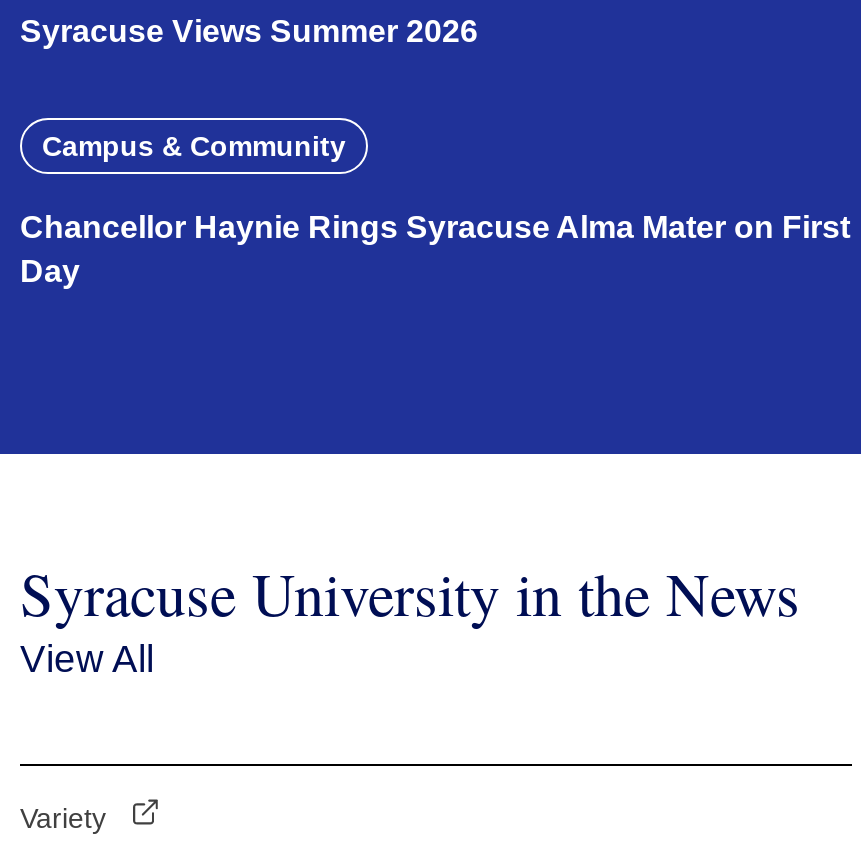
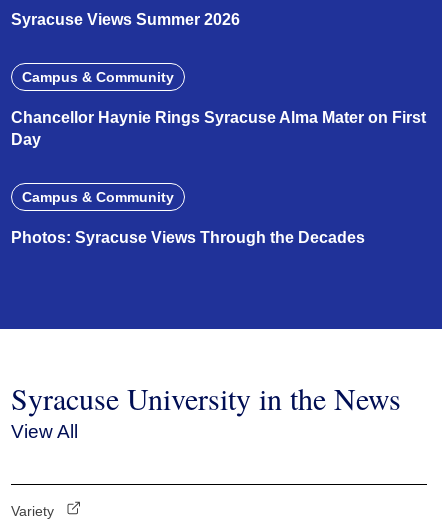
none -> [11,189,365,246] Campus & Community | Photos: Syracuse Views Through the Decades

